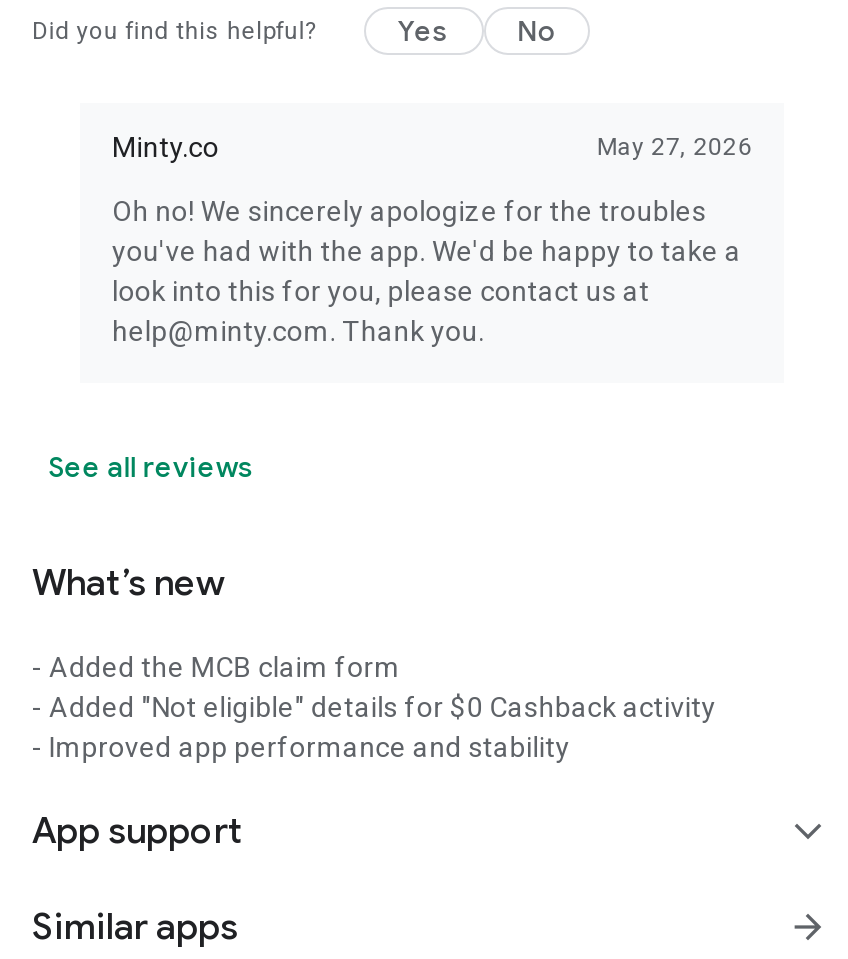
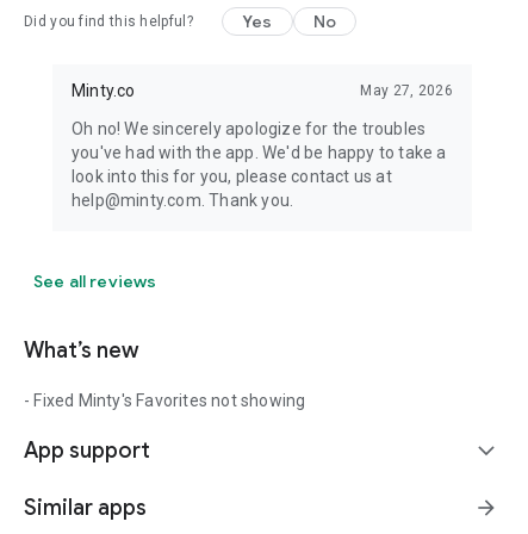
[32,651,716,763] - Added the MCB claim form | - Added "Not eligible" details for $0 Cashback activity | - Improved app performance and stability -> [24,391,306,410] - Fixed Minty's Favorites not showing

